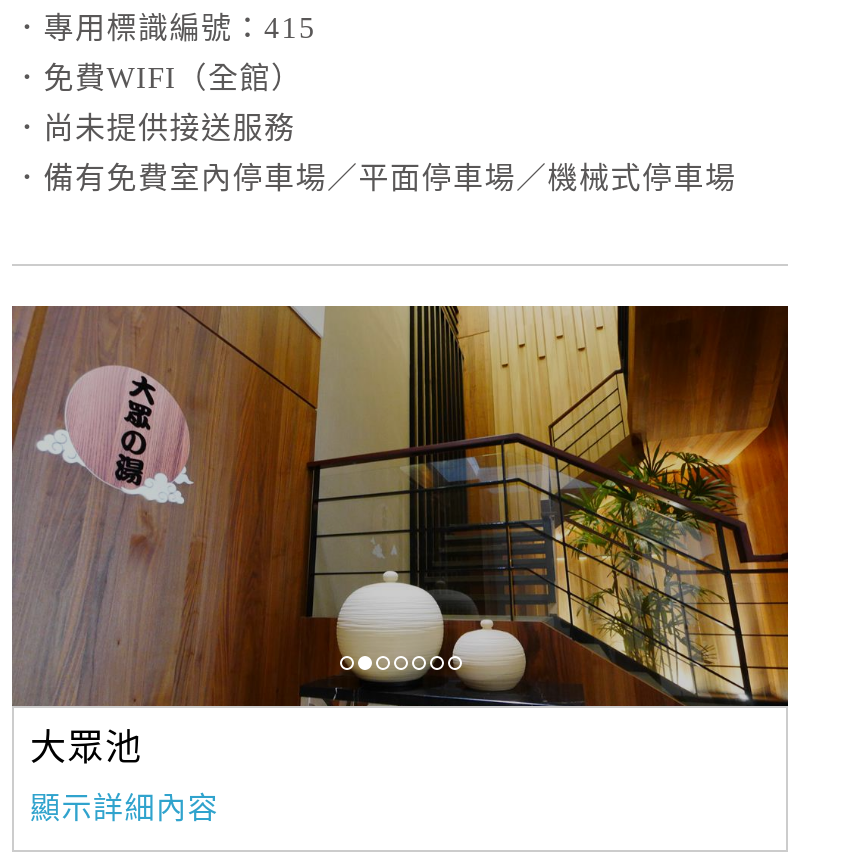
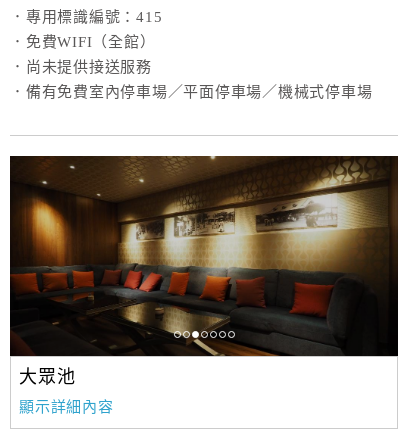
[10,304,790,708] [image] -> [9,155,399,357] [image]

